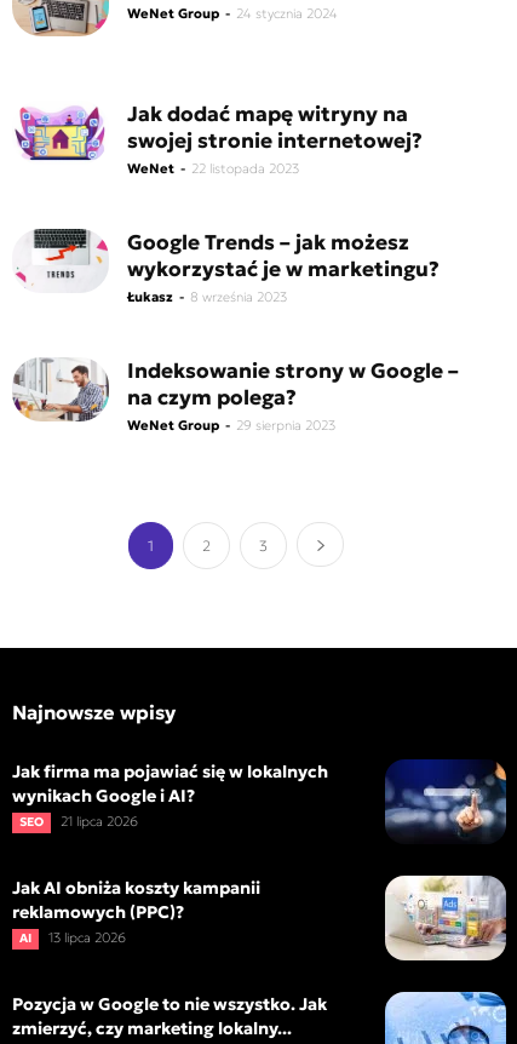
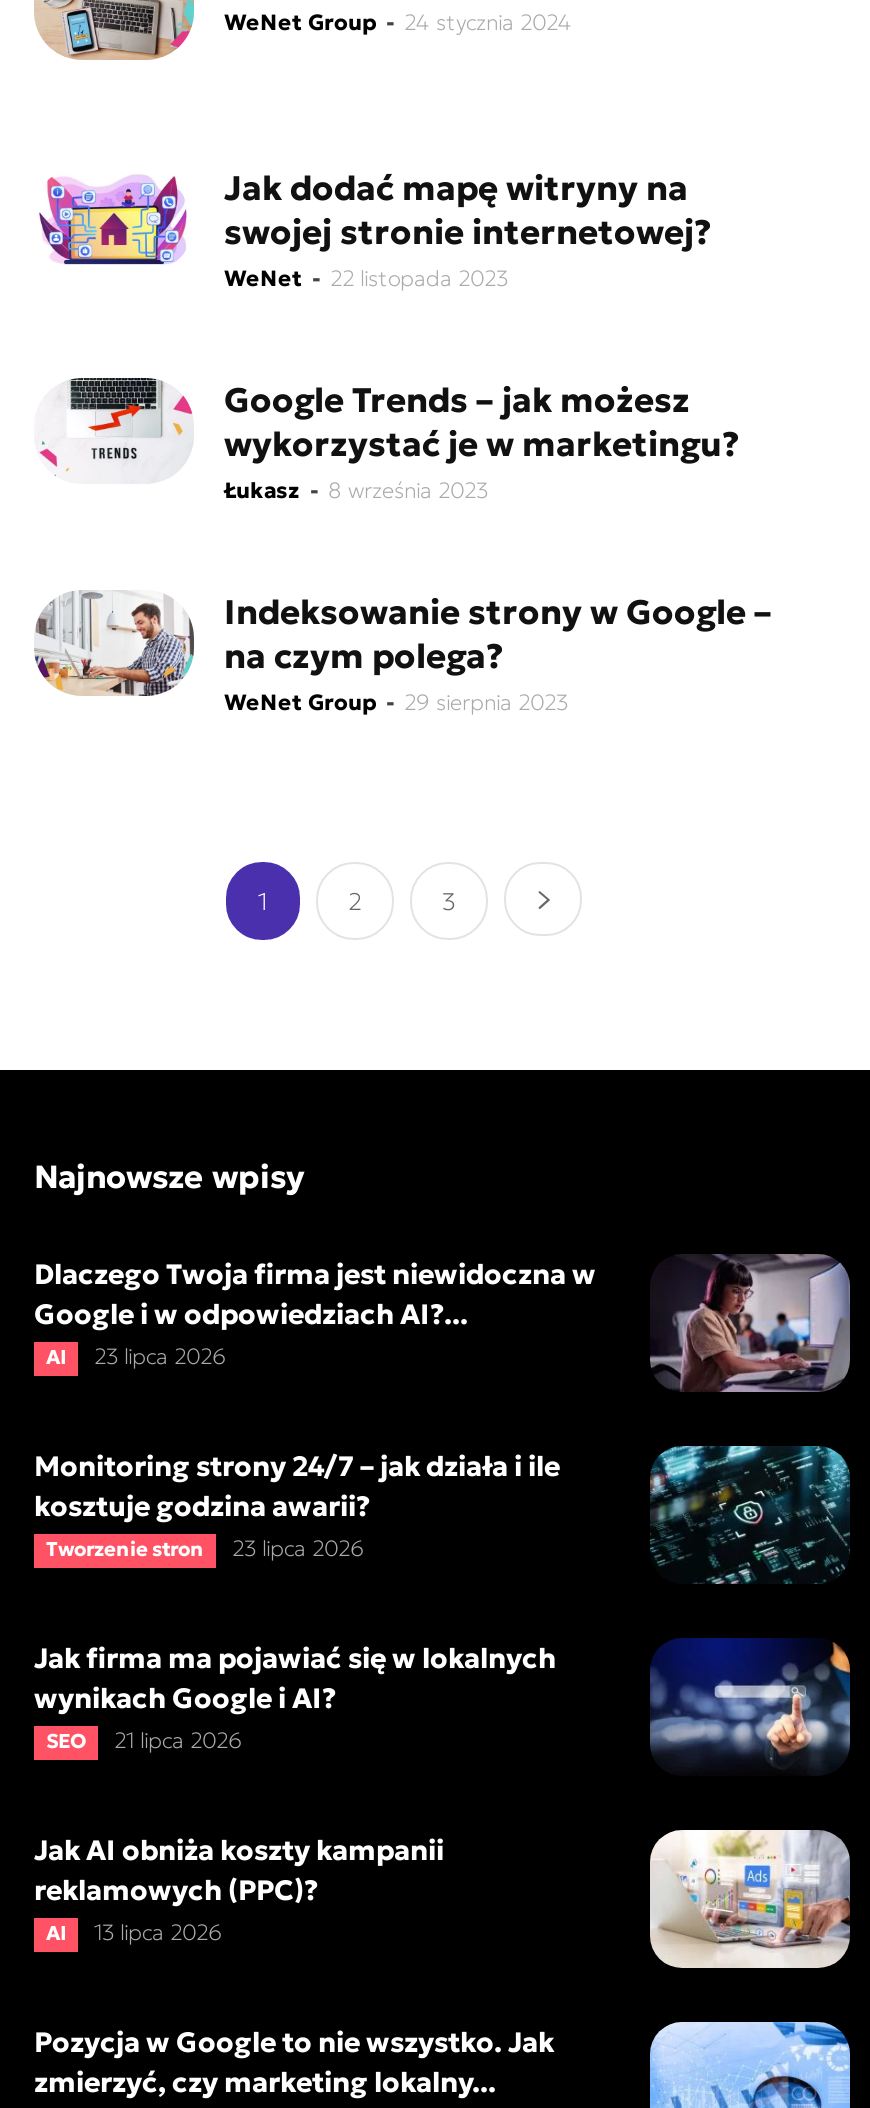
none -> [34,1252,850,1562] [image] | Dlaczego Twoja firma jest niewidoczna w | Google i w odpowiedziach AI?... | AI | 23 lipca 2026 | Monitoring strony 24/7 – jak działa i ile | kosztuje godzina awarii? | Tworzenie stron | 23 lipca 2026
none -> [650,1444,848,1586] [image]

